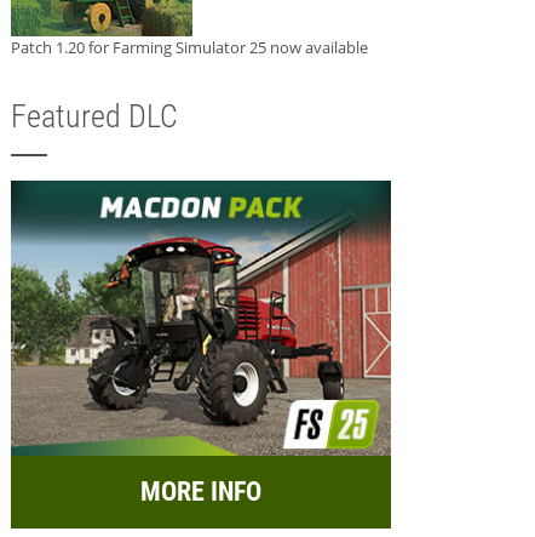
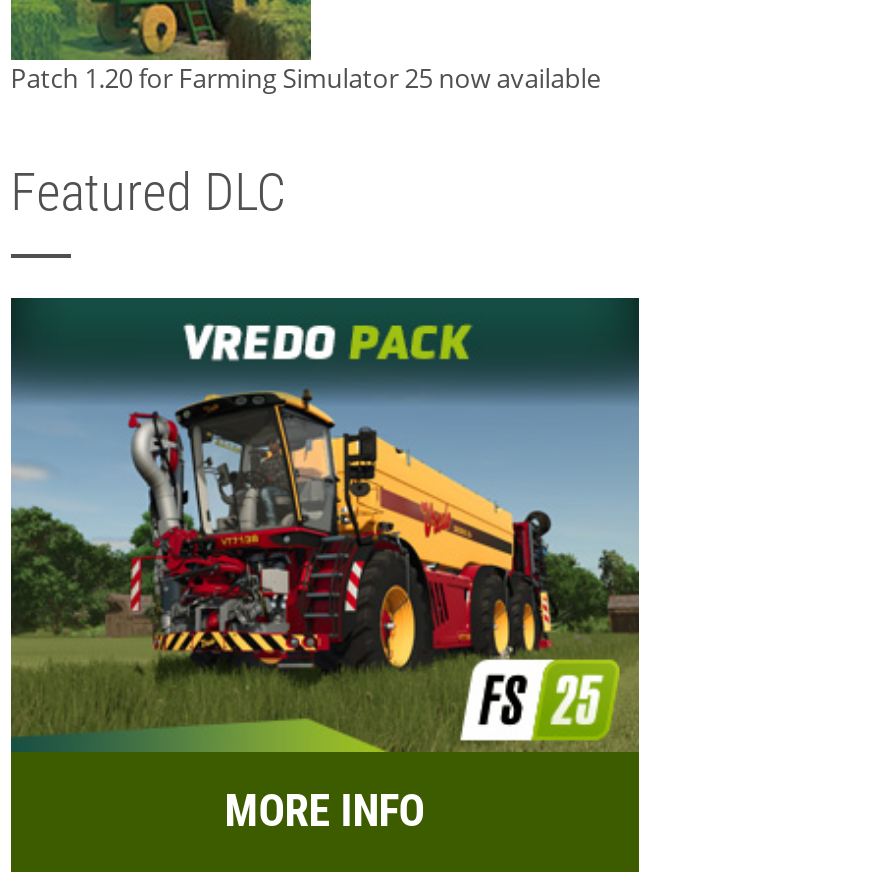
[10,195,392,456] [image] -> [9,324,641,750] [image]

